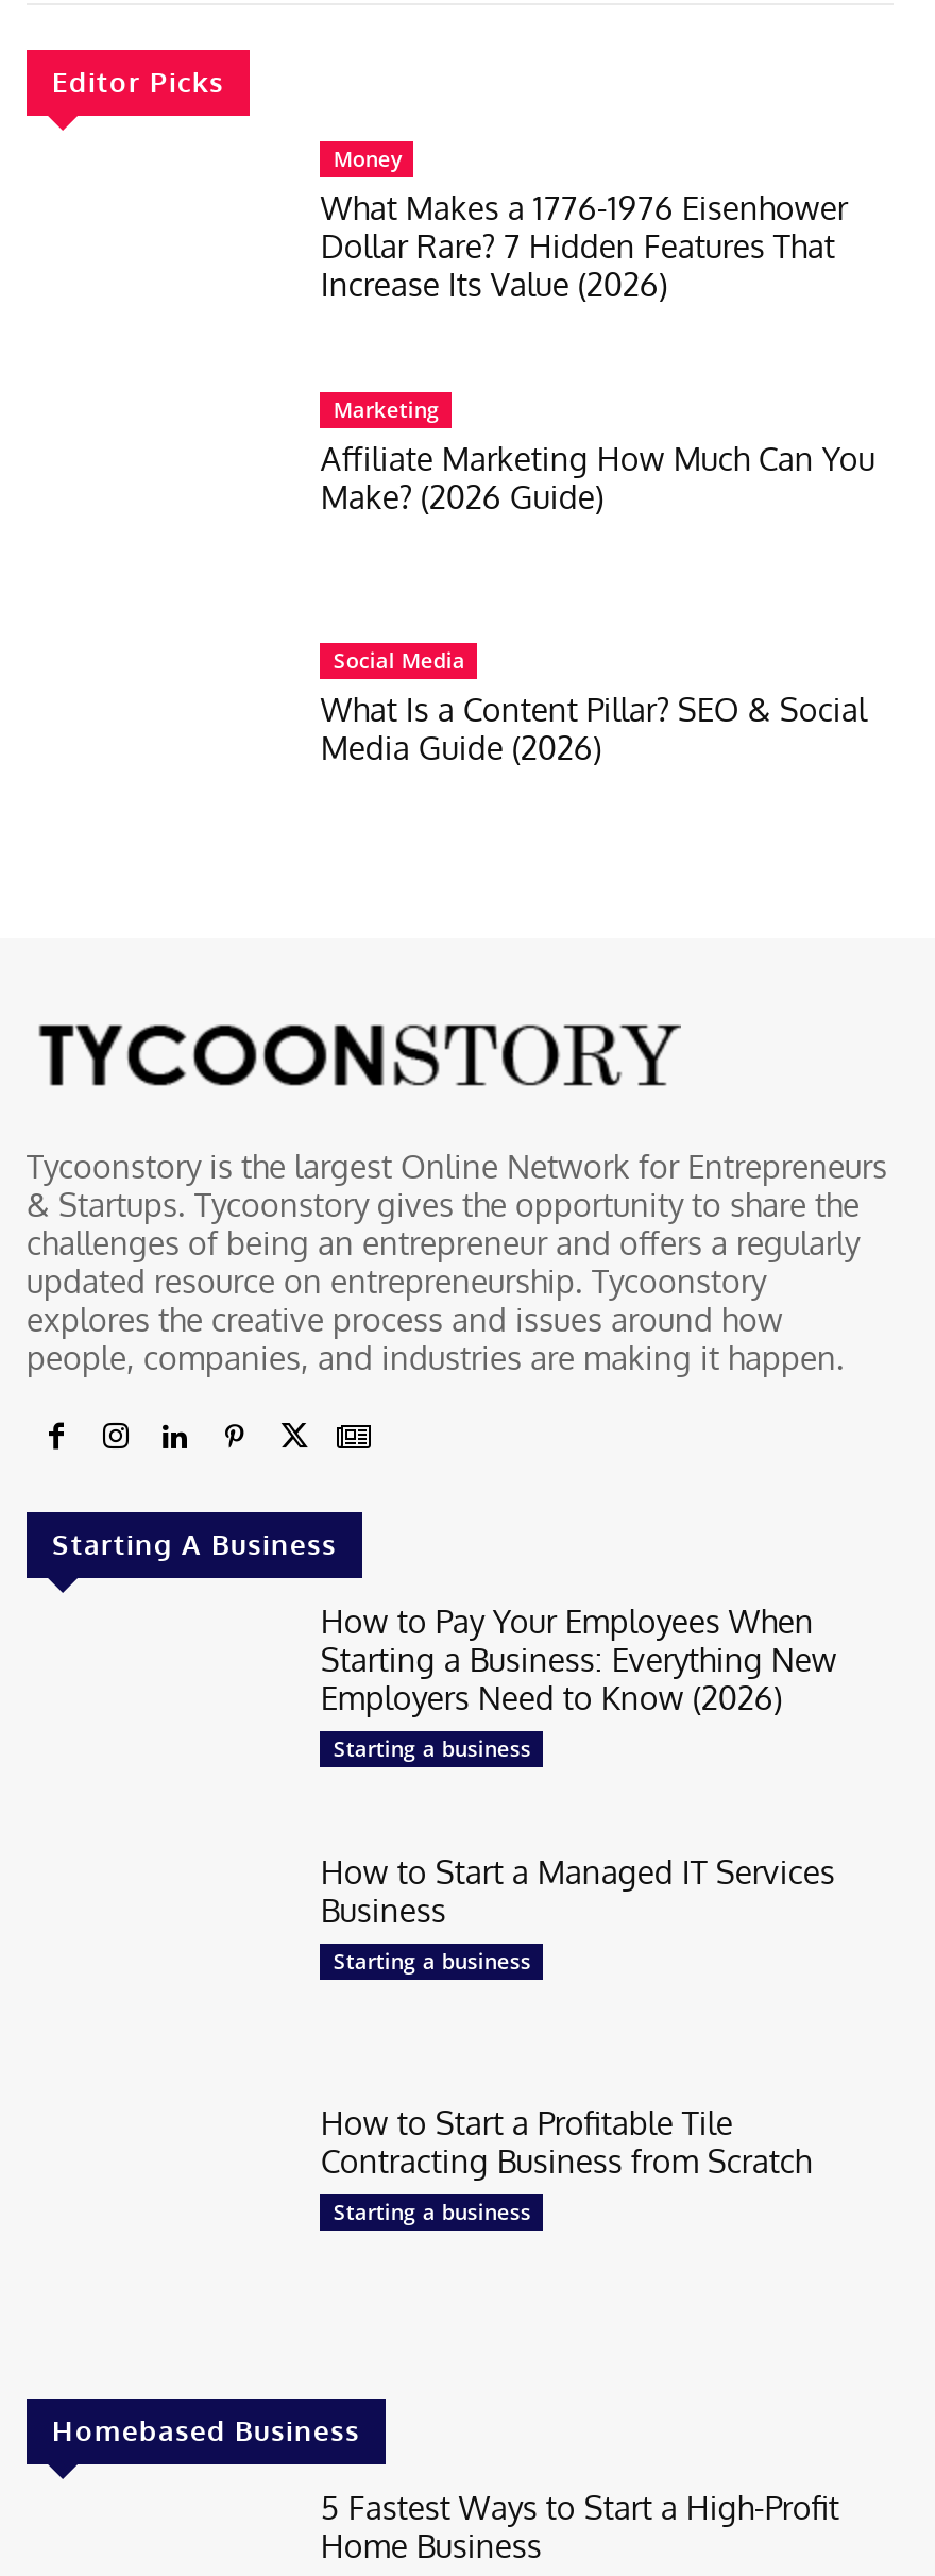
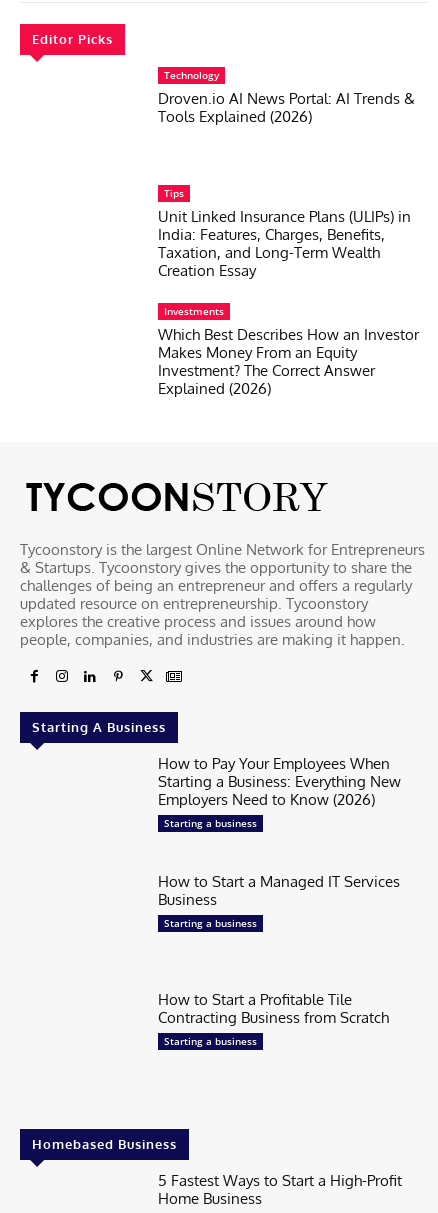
[321,144,848,306] Money | What Makes a 1776-1976 Eisenhower | Dollar Rare? 7 Hidden Features That | Increase Its Value (2026) -> [158,68,415,126] Technology | Droven.io AI News Portal: AI Trends & | Tools Explained (2026)
[321,395,875,518] Marketing | Affiliate Marketing How Much Can You | Make? (2026 Guide) -> [158,186,411,280] Tips | Unit Linked Insurance Plans (ULIPs) in | India: Features, Charges, Benefits, | Taxation, and Long-Term Wealth | Creation Essay
[321,645,867,769] Social Media | What Is a Content Pillar? SEO & Social | Media Guide (2026) -> [158,304,419,398] Investments | Which Best Describes How an Investor | Makes Money From an Equity | Investment? The Correct Answer | Explained (2026)

